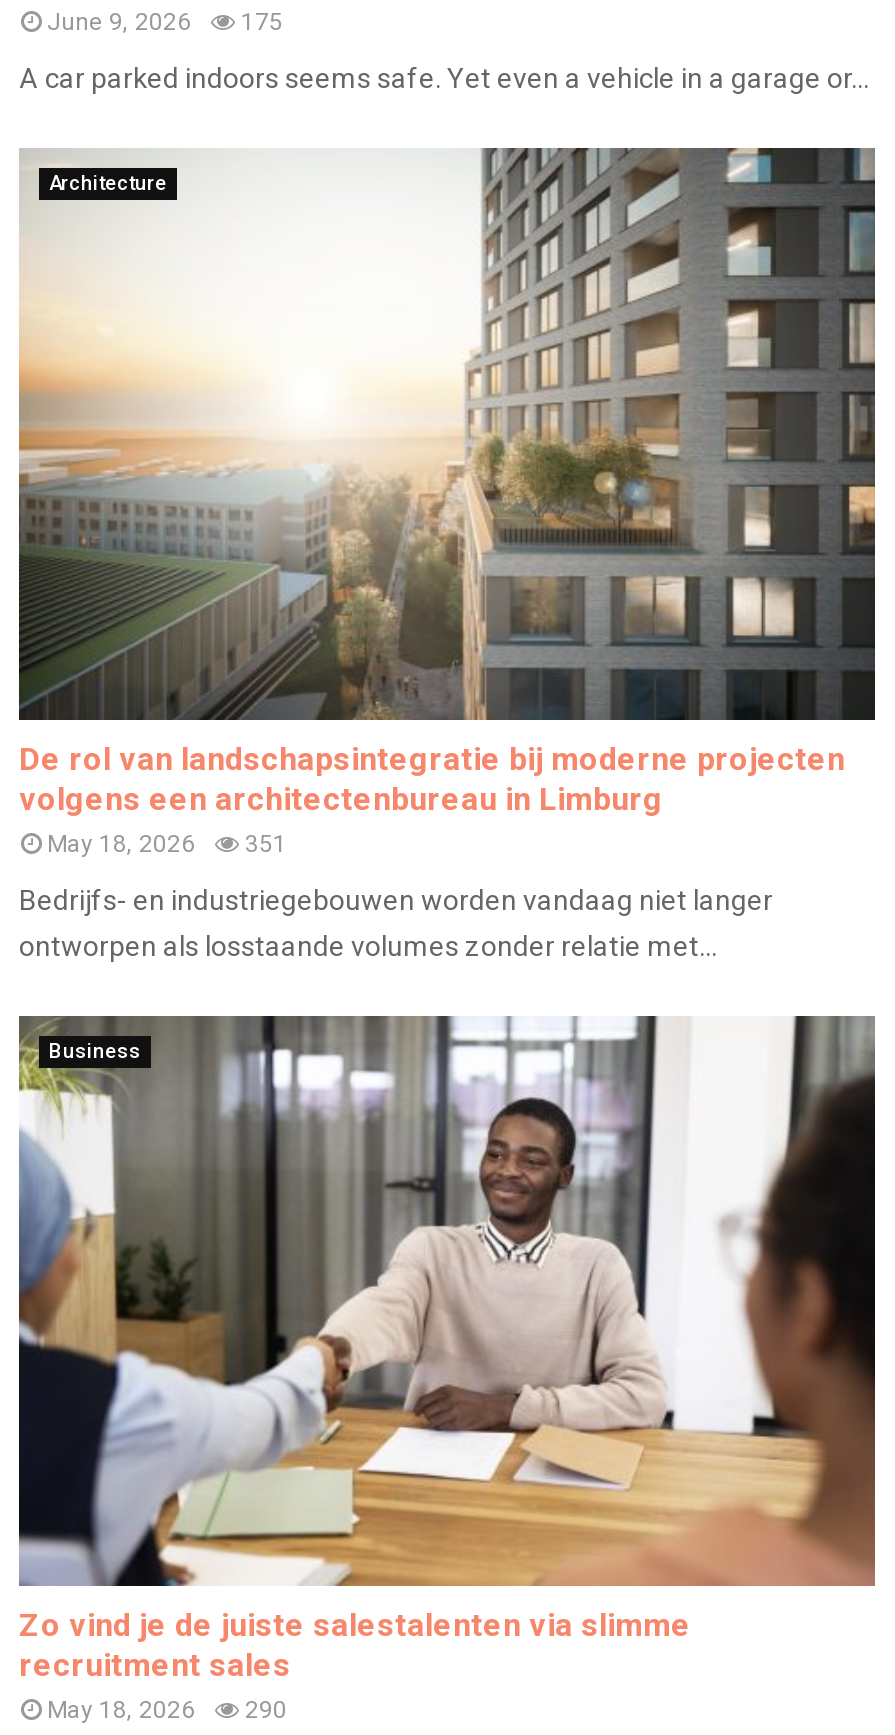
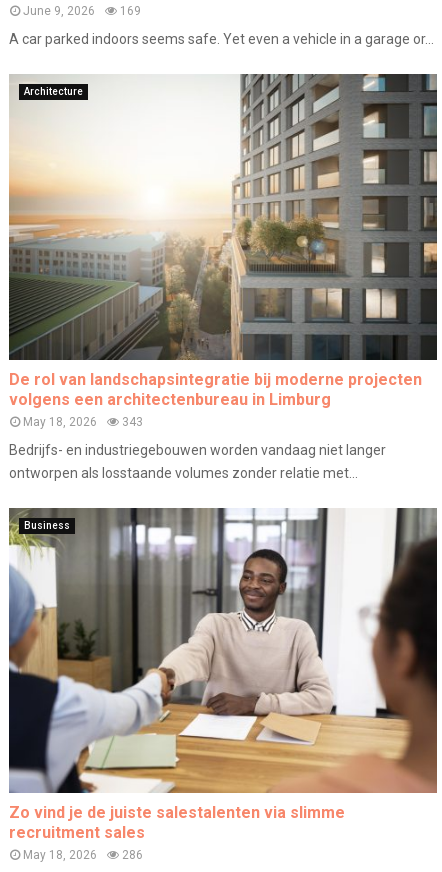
[47,9,283,37] June 9, 2026 175 -> [23,4,141,18] June 9, 2026 169
[47,829,287,857] May 18, 2026 351 -> [23,415,143,429] May 18, 2026 343
[47,1696,287,1724] May 18, 2026 290 -> [23,848,143,862] May 18, 2026 286

